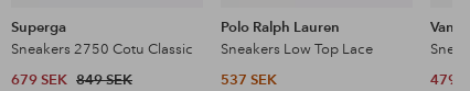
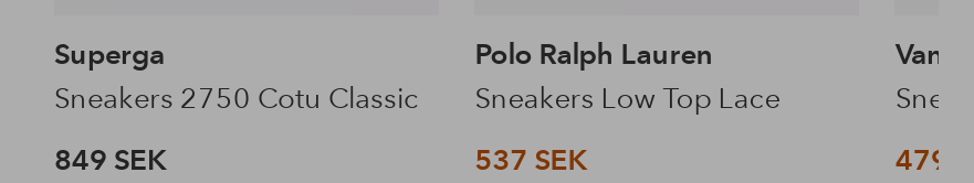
[11,71,132,88] 679 SEK 849 SEK -> [54,142,167,177] 849 SEK

